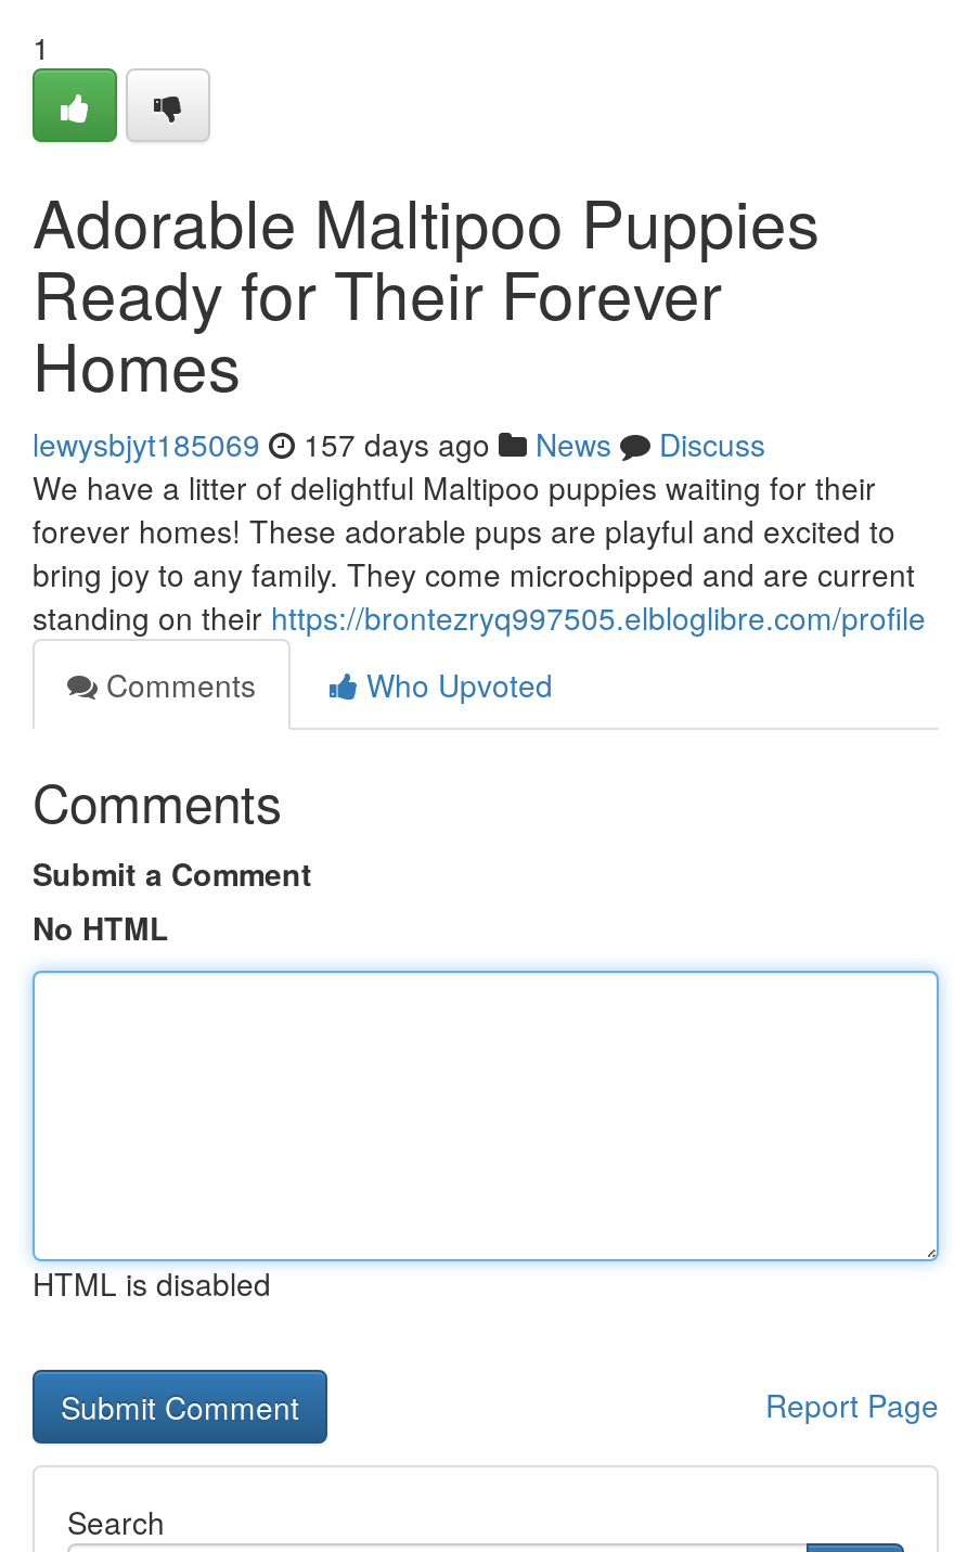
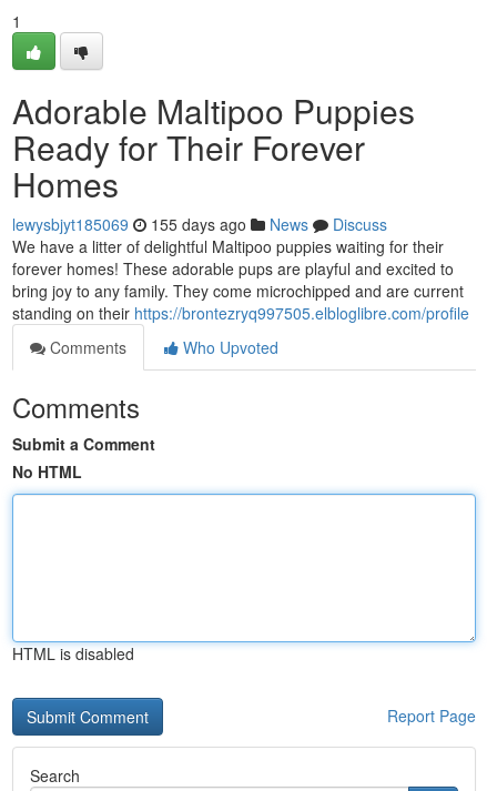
[33,422,765,465] lewysbjyt185069 157 days ago News Discuss -> [12,213,387,235] lewysbjyt185069 155 days ago News Discuss

